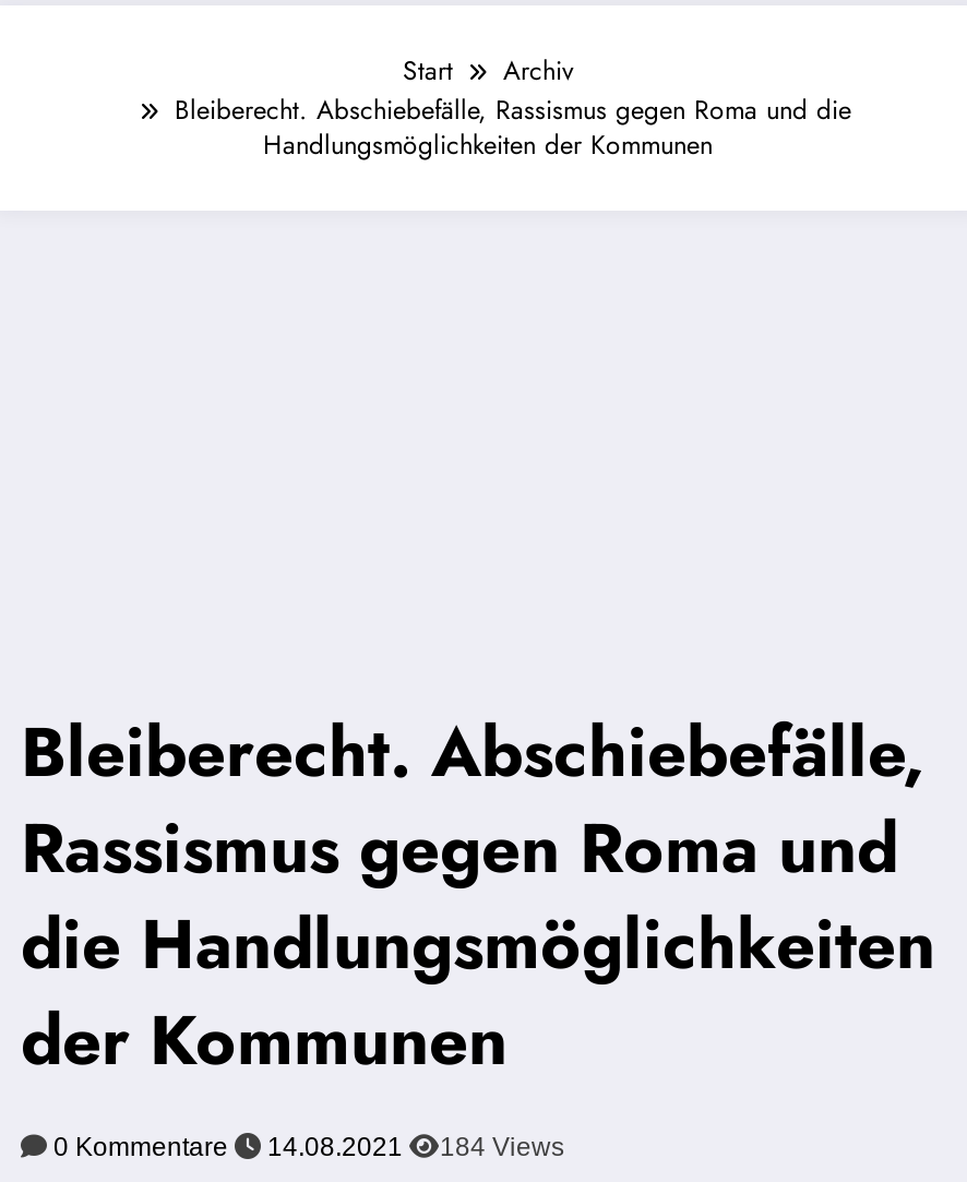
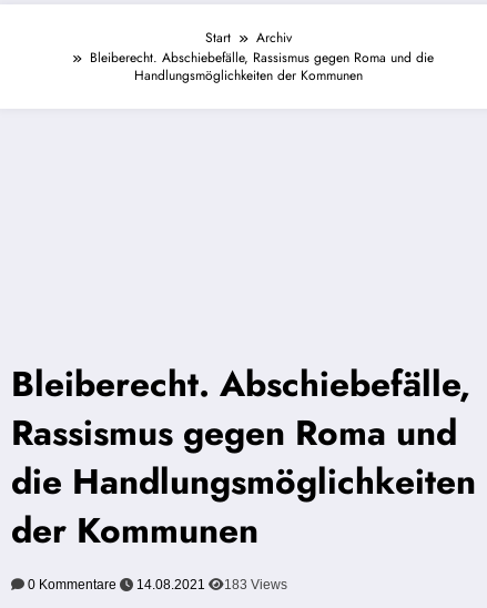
[53,1132,564,1162] 0 Kommentare 14.08.2021 184 Views -> [28,577,287,592] 0 Kommentare 14.08.2021 183 Views

